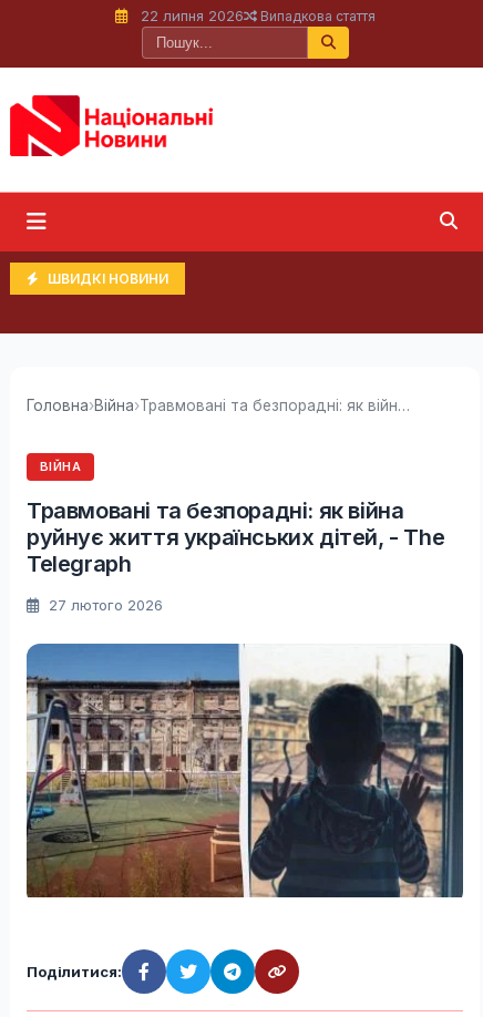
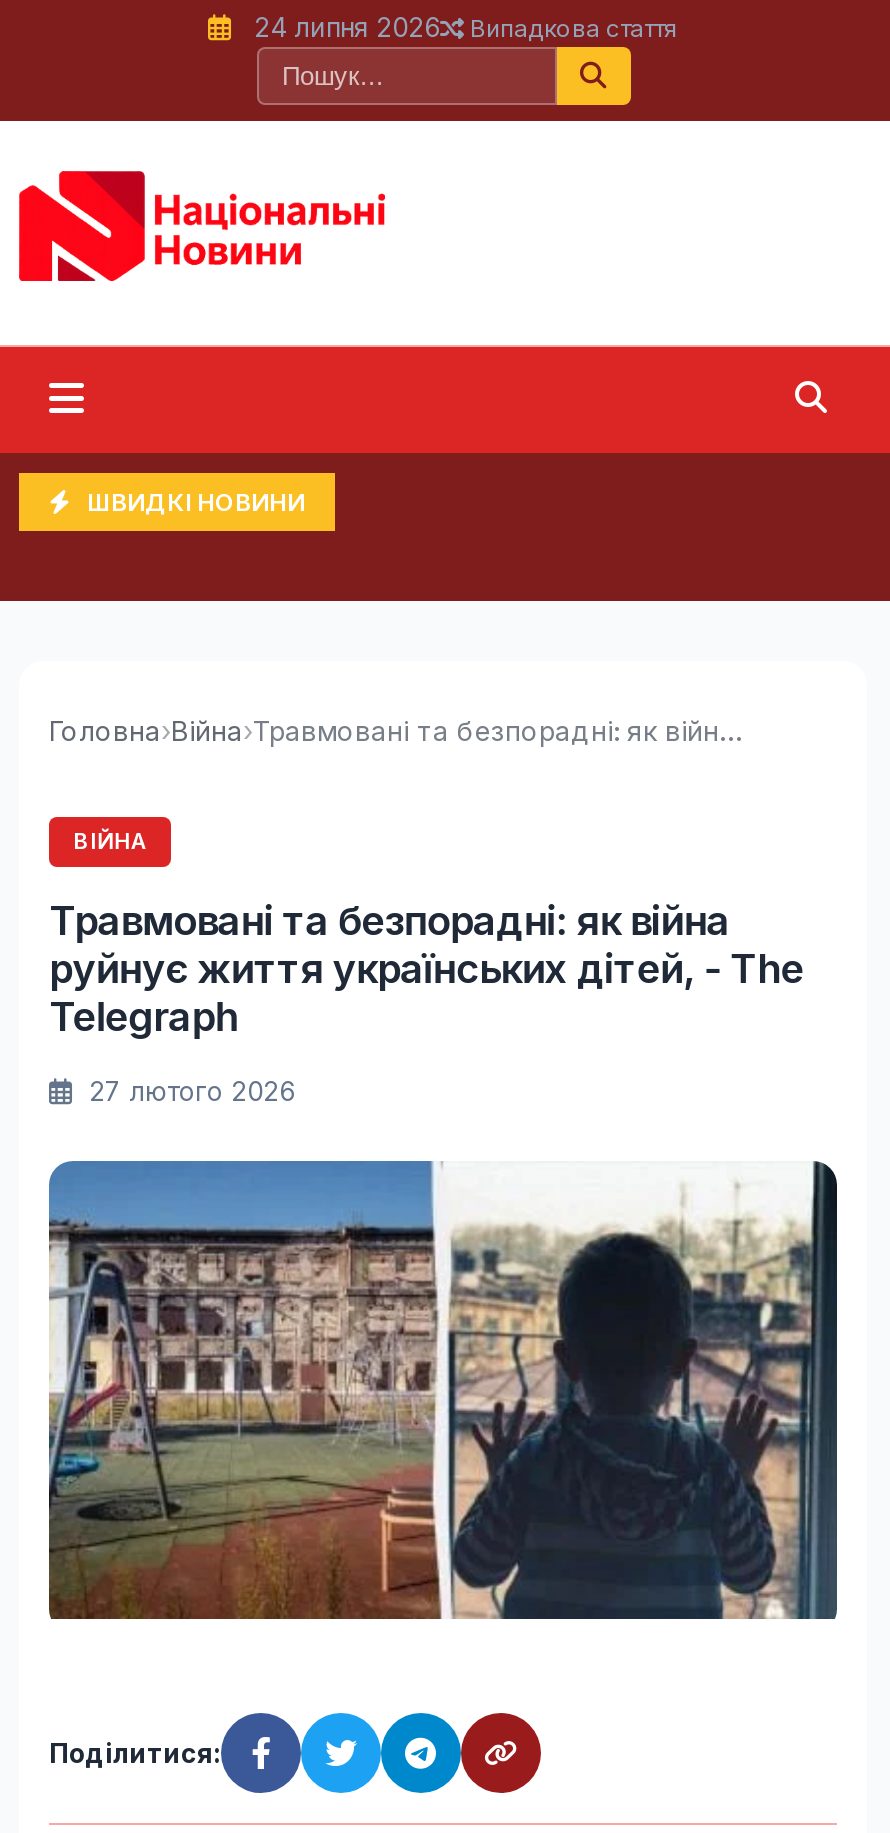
[136,7,375,24] 22 липня 2026 Випадкова стаття -> [246,11,678,43] 24 липня 2026 Випадкова стаття

